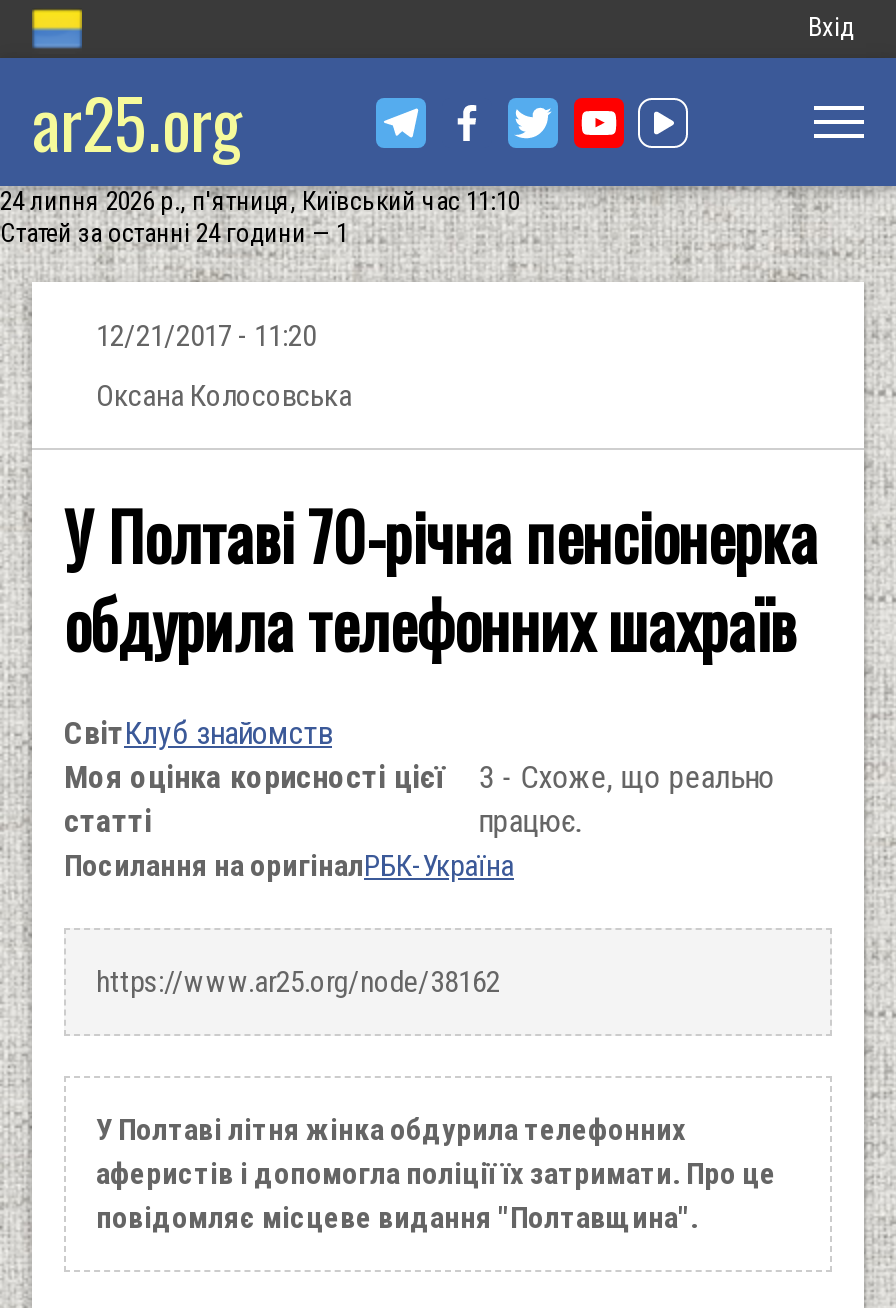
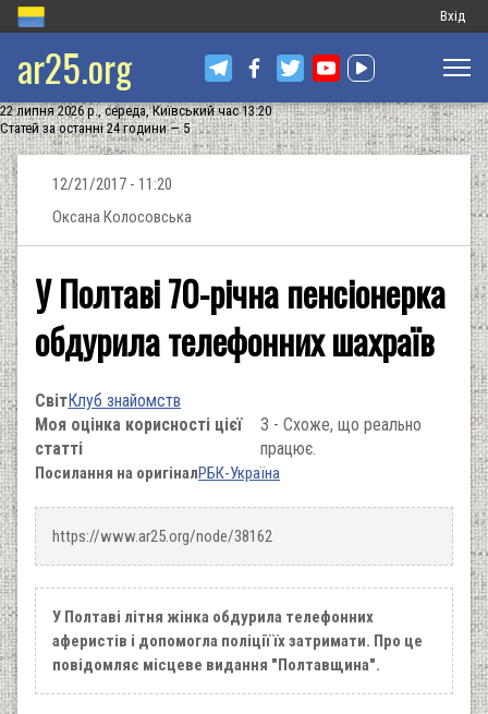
[0,186,520,216] 24 липня 2026 р., п'ятниця, Київський час 11:10 -> [0,102,271,119] 22 липня 2026 р., середа, Київський час 13:20
[0,218,348,248] Статей за останні 24 години — 1 -> [0,120,190,136] Статей за останні 24 години — 5

